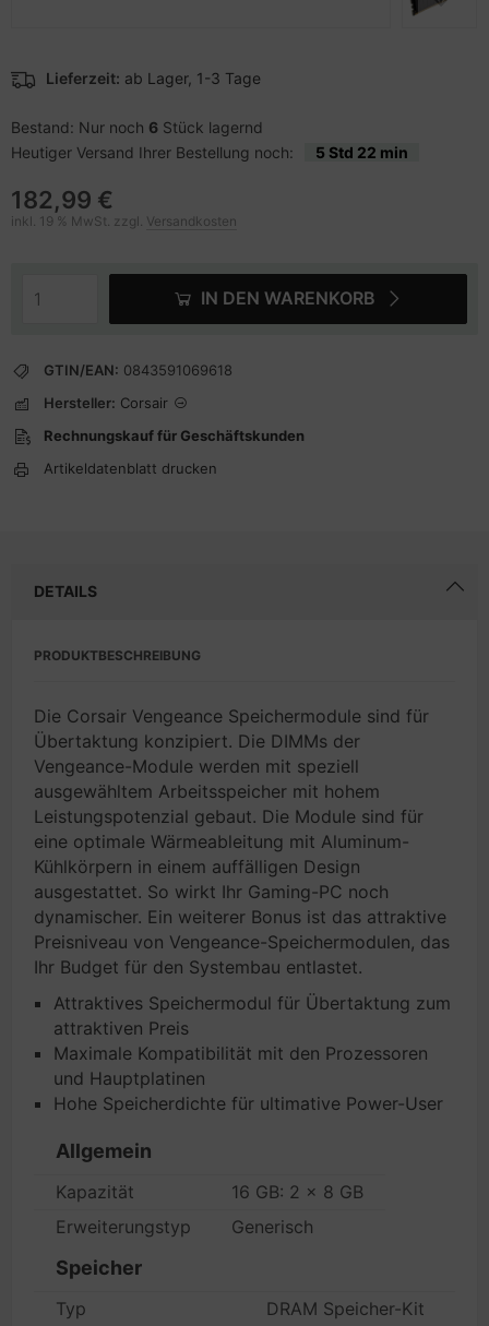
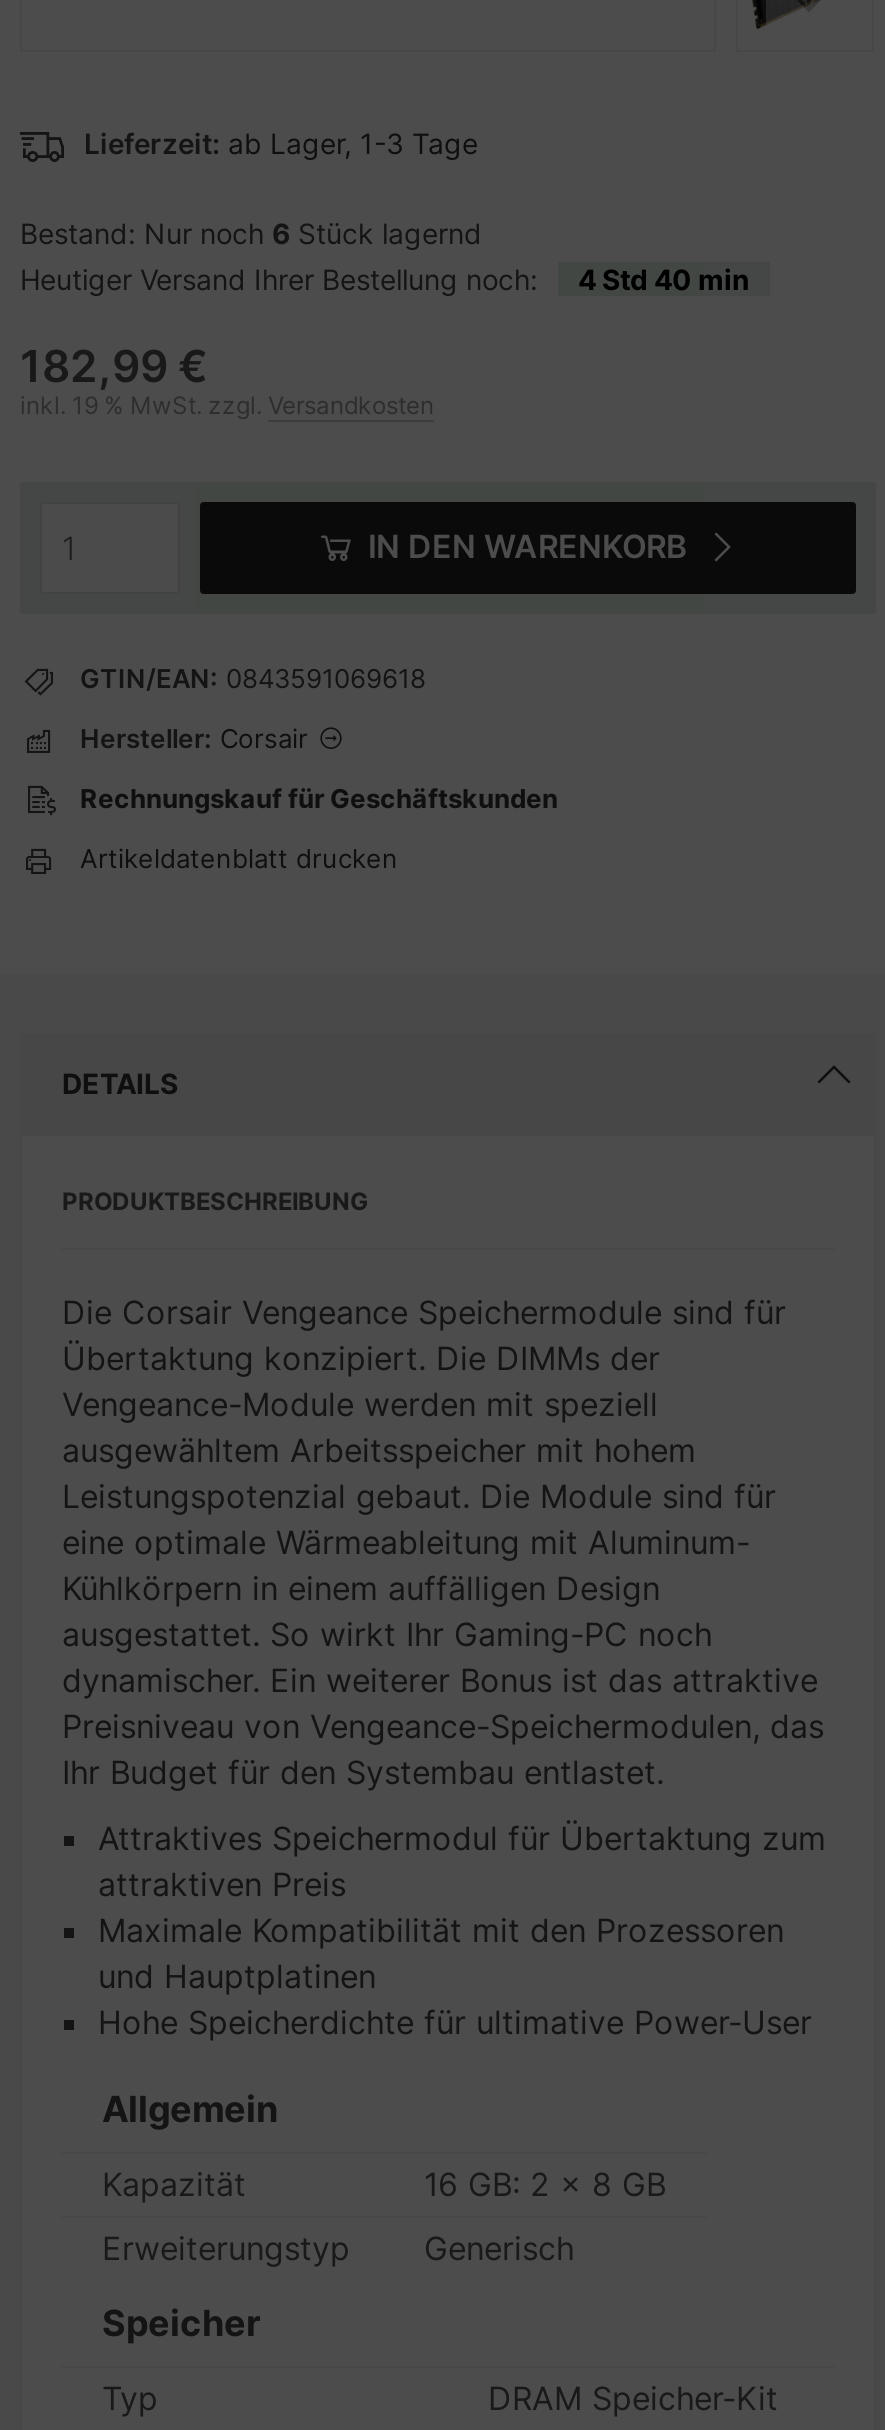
[11,143,408,162] Heutiger Versand Ihrer Bestellung noch: 5 Std 22 min -> [20,262,750,296] Heutiger Versand Ihrer Bestellung noch: 4 Std 40 min

